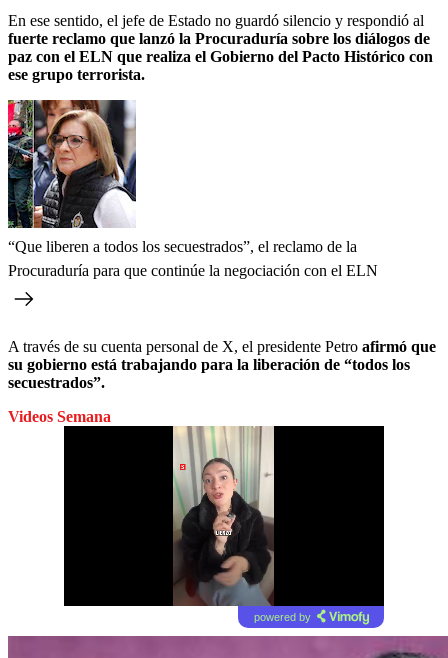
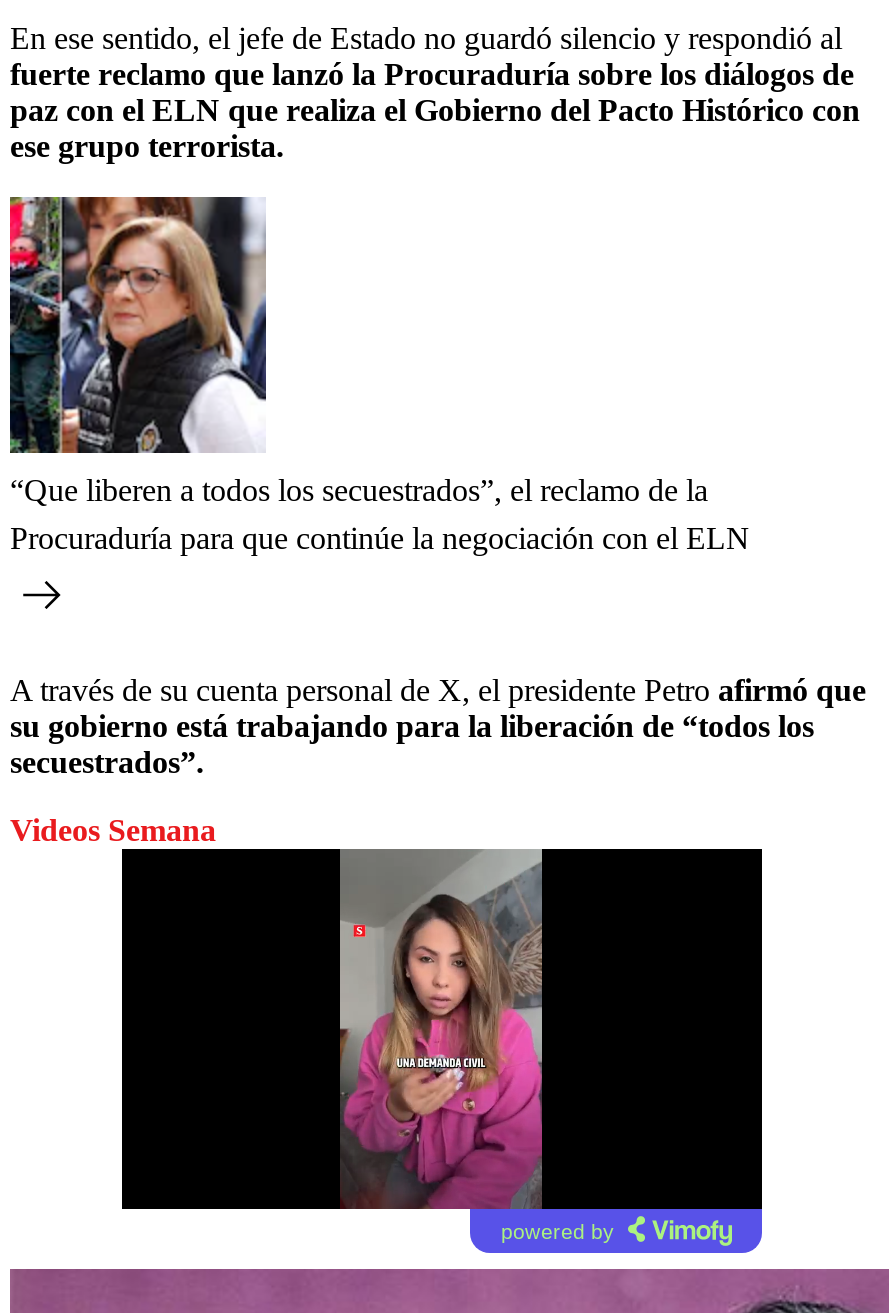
[173,426,274,606] [image] -> [340,847,542,1209] [image]

